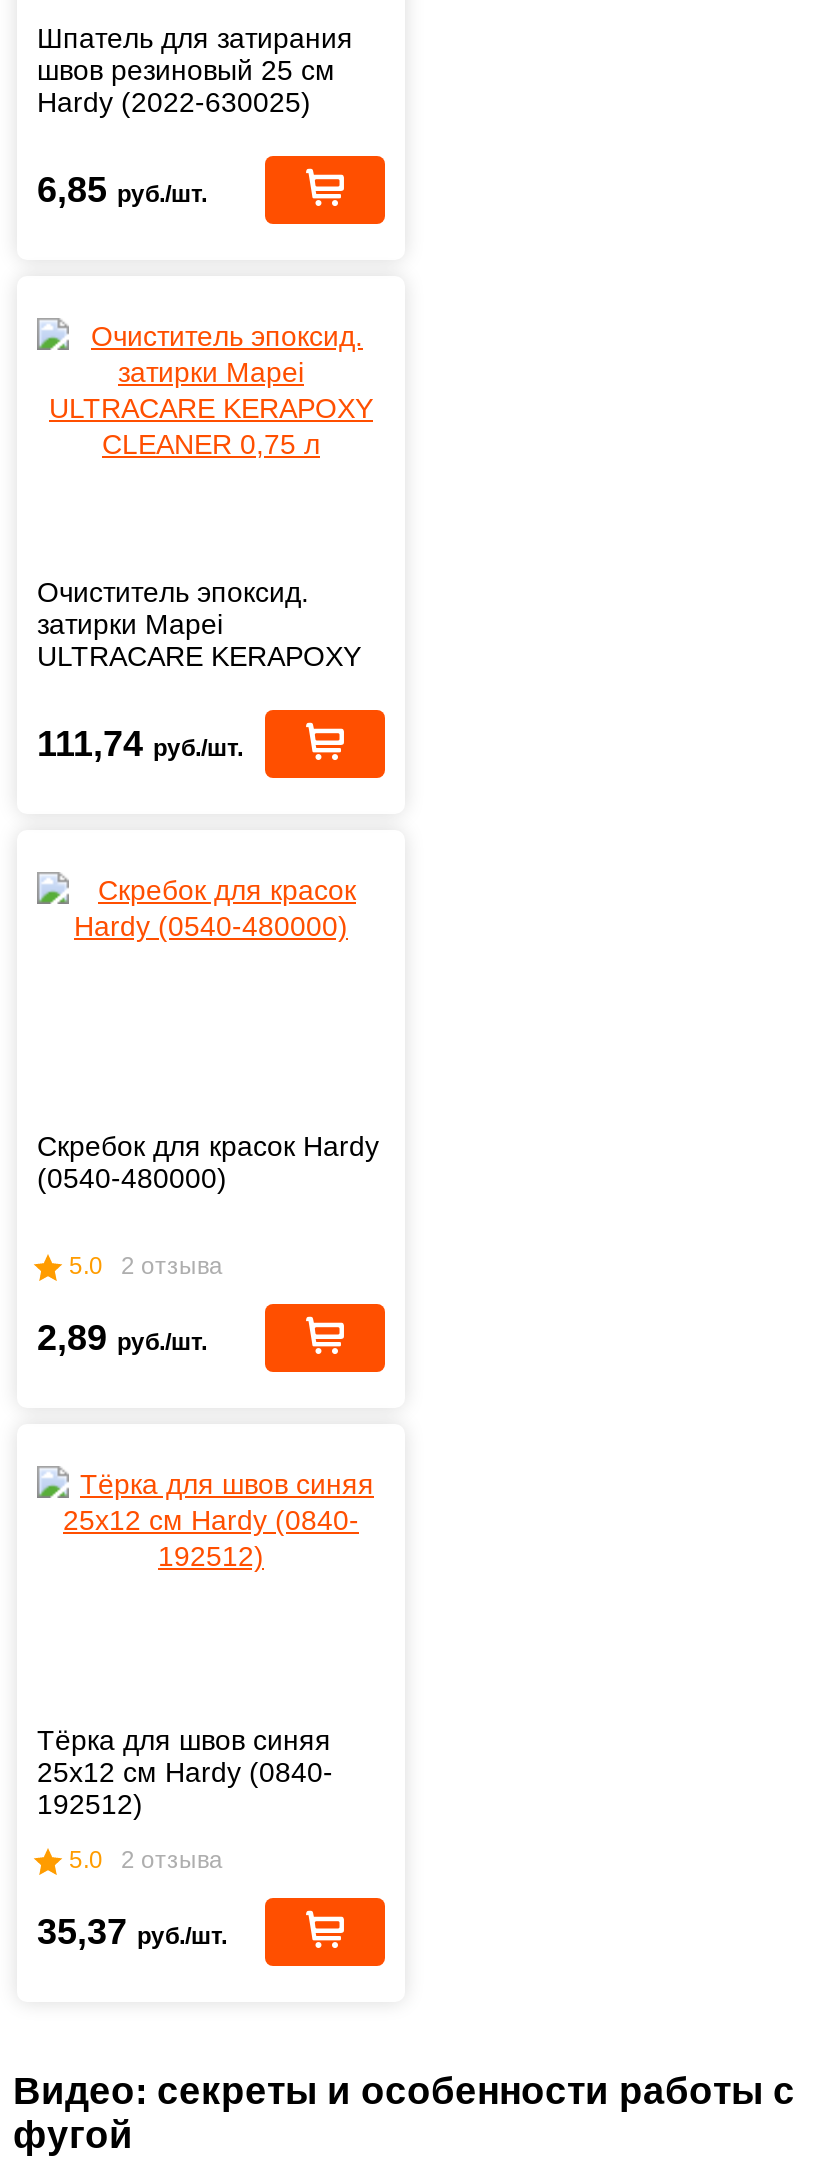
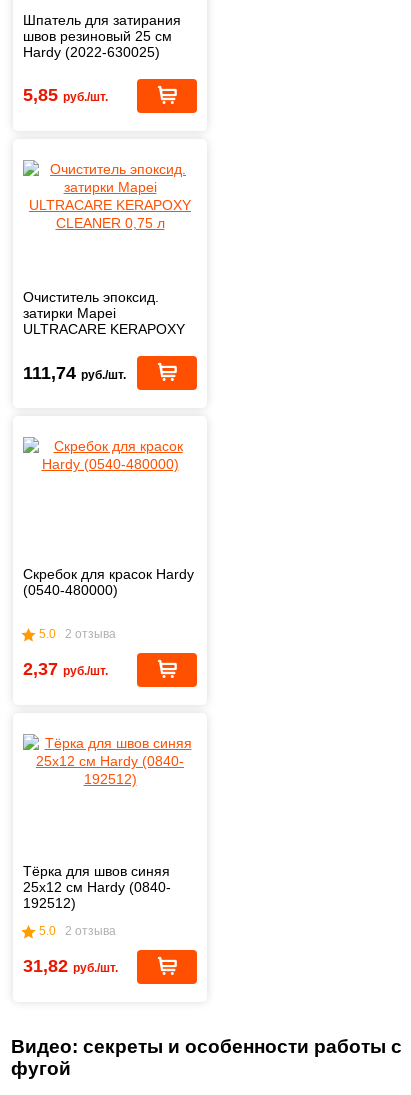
[37,170,207,210] 6,85 руб./шт. -> [23,85,108,105] 5,85 руб./шт.
[37,1318,207,1358] 2,89 руб./шт. -> [23,659,108,679] 2,37 руб./шт.
[37,1912,227,1952] 35,37 руб./шт. -> [23,956,118,976] 31,82 руб./шт.

